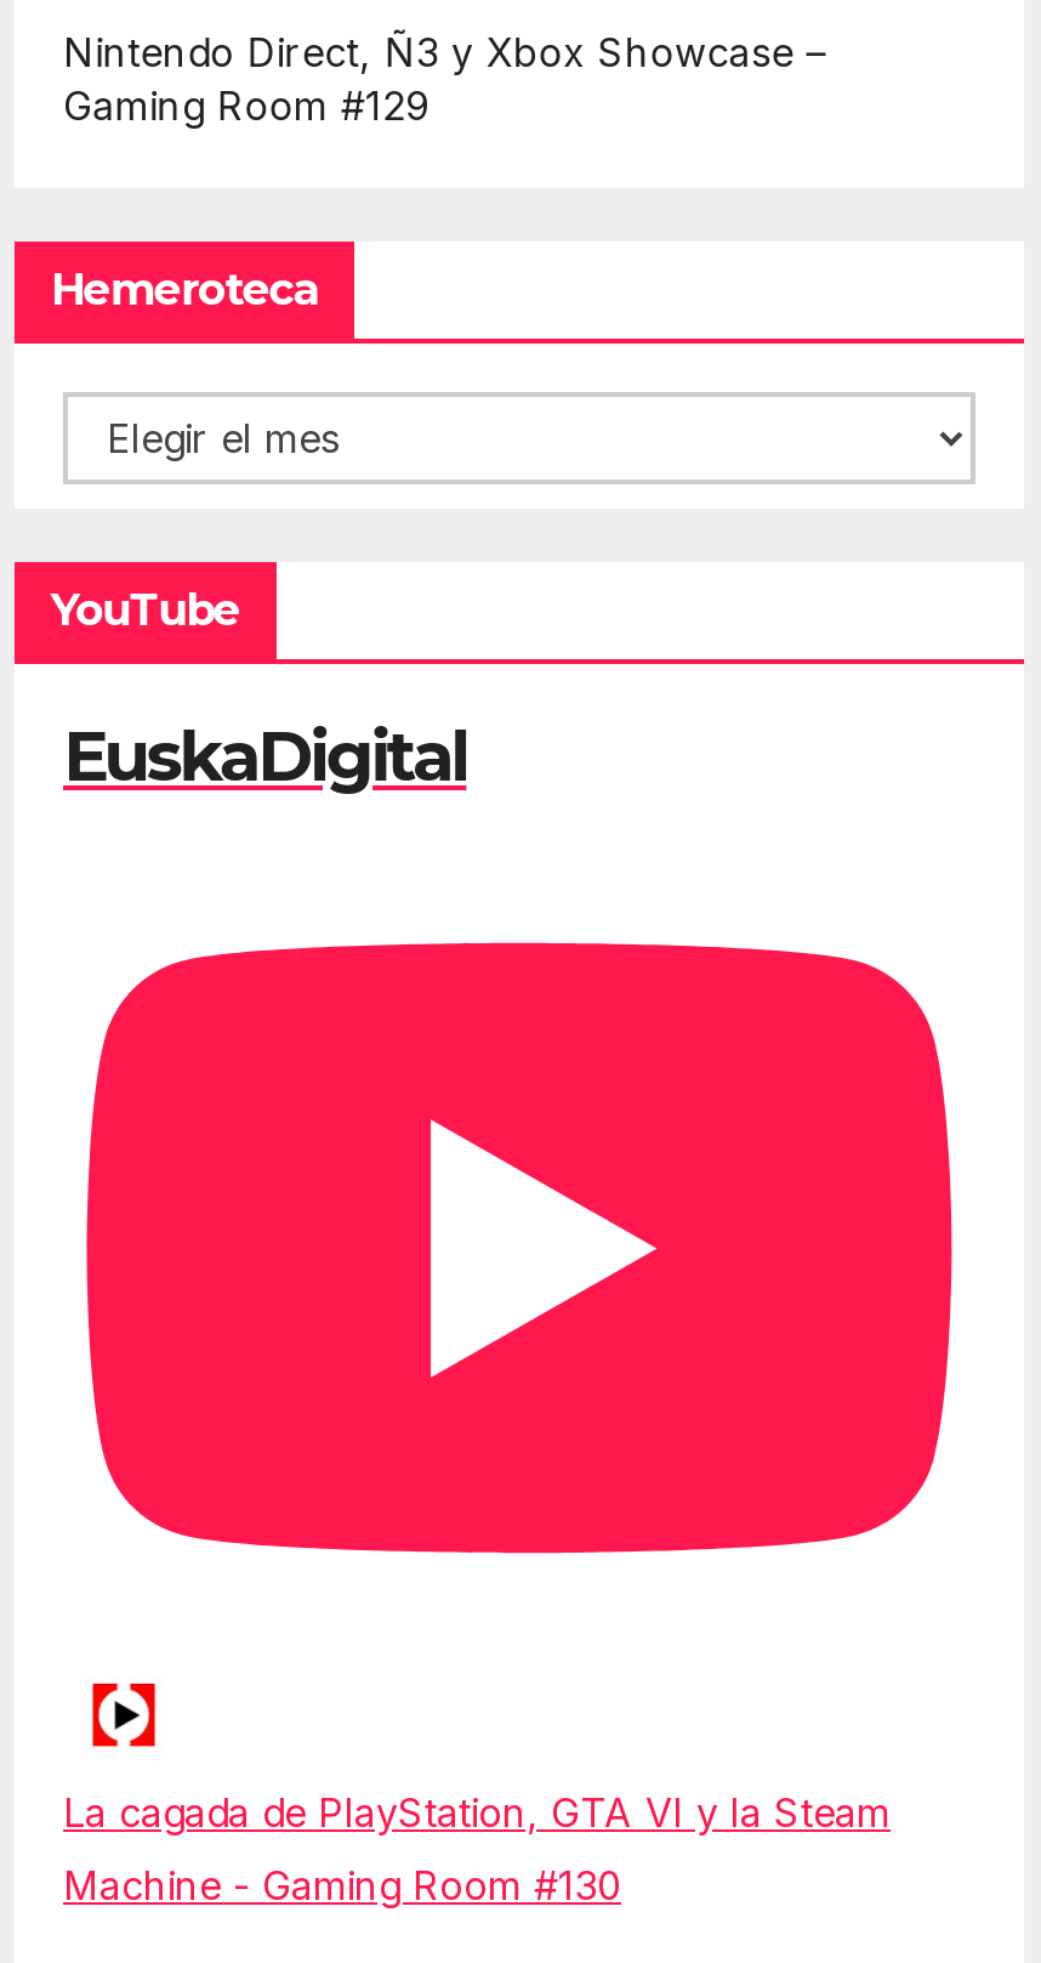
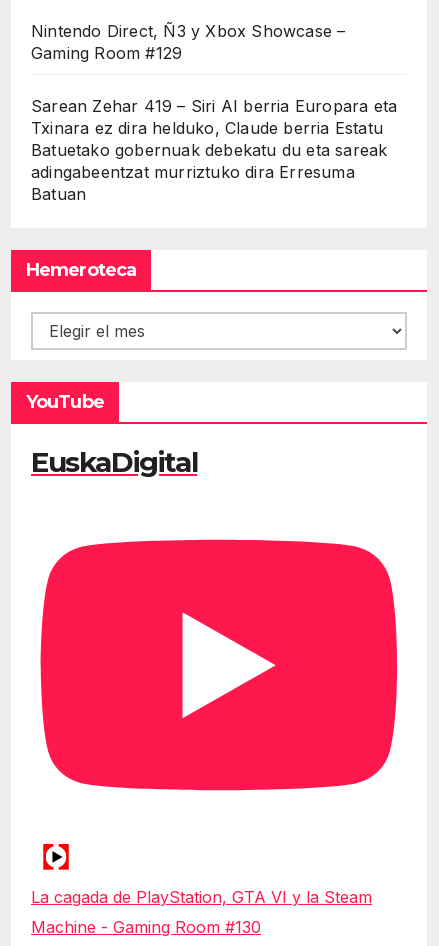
none -> [31,96,397,204] Sarean Zehar 419 – Siri AI berria Europara eta | Txinara ez dira helduko, Claude berria Estatu | Batuetako gobernuak debekatu du eta sareak | adingabeentzat murriztuko dira Erresuma | Batuan

